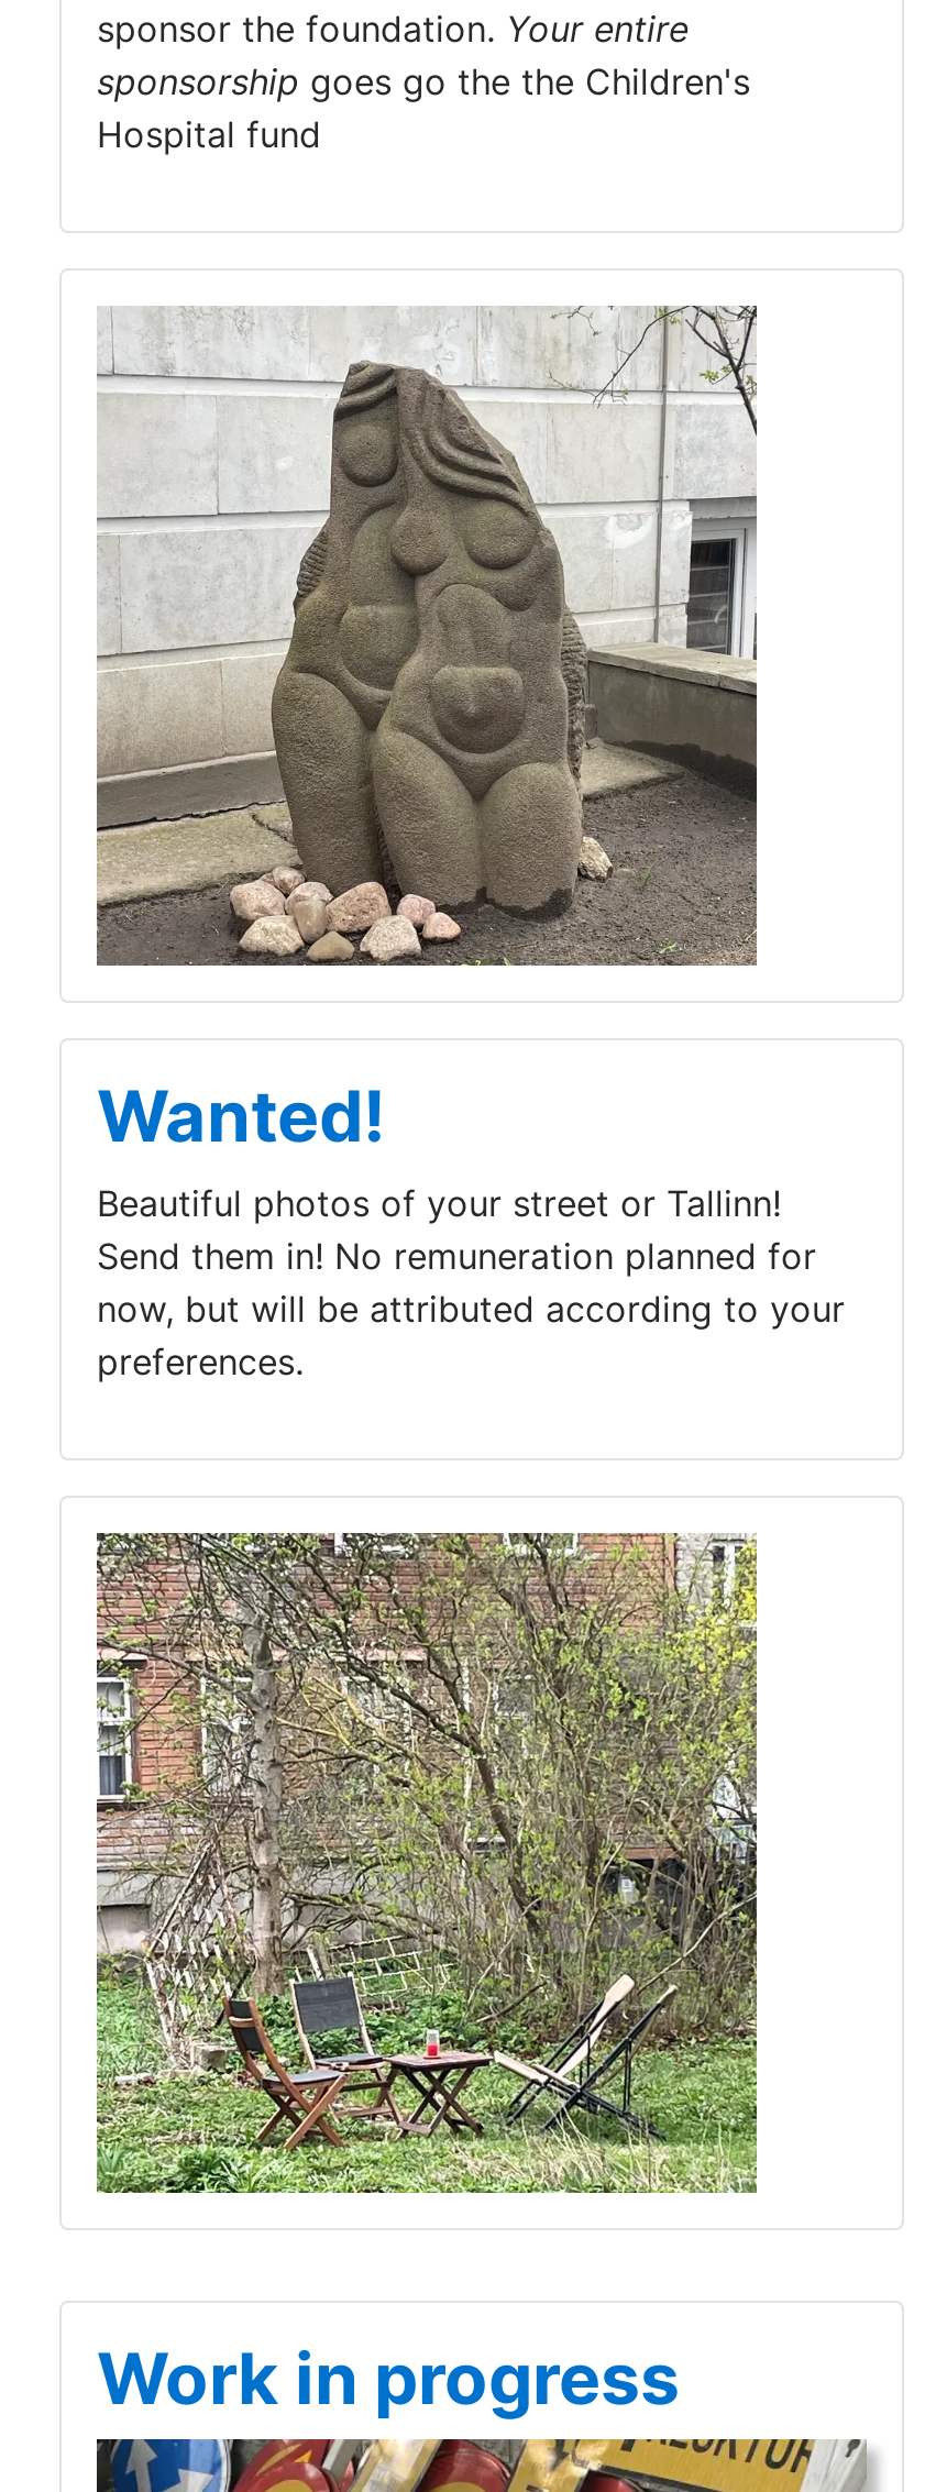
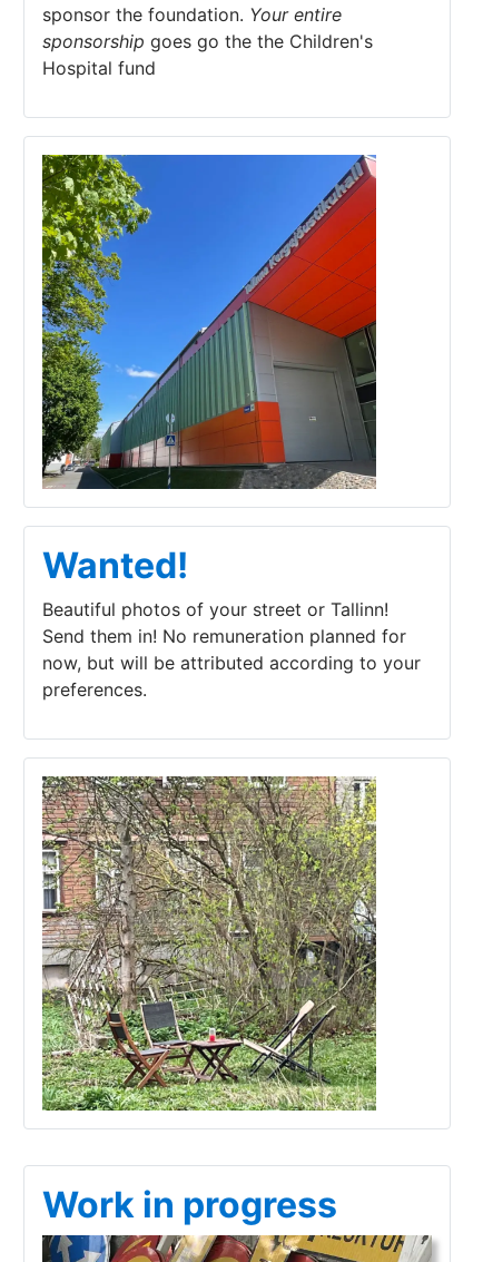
[95,304,759,968] [image] -> [41,154,377,489] [image]

